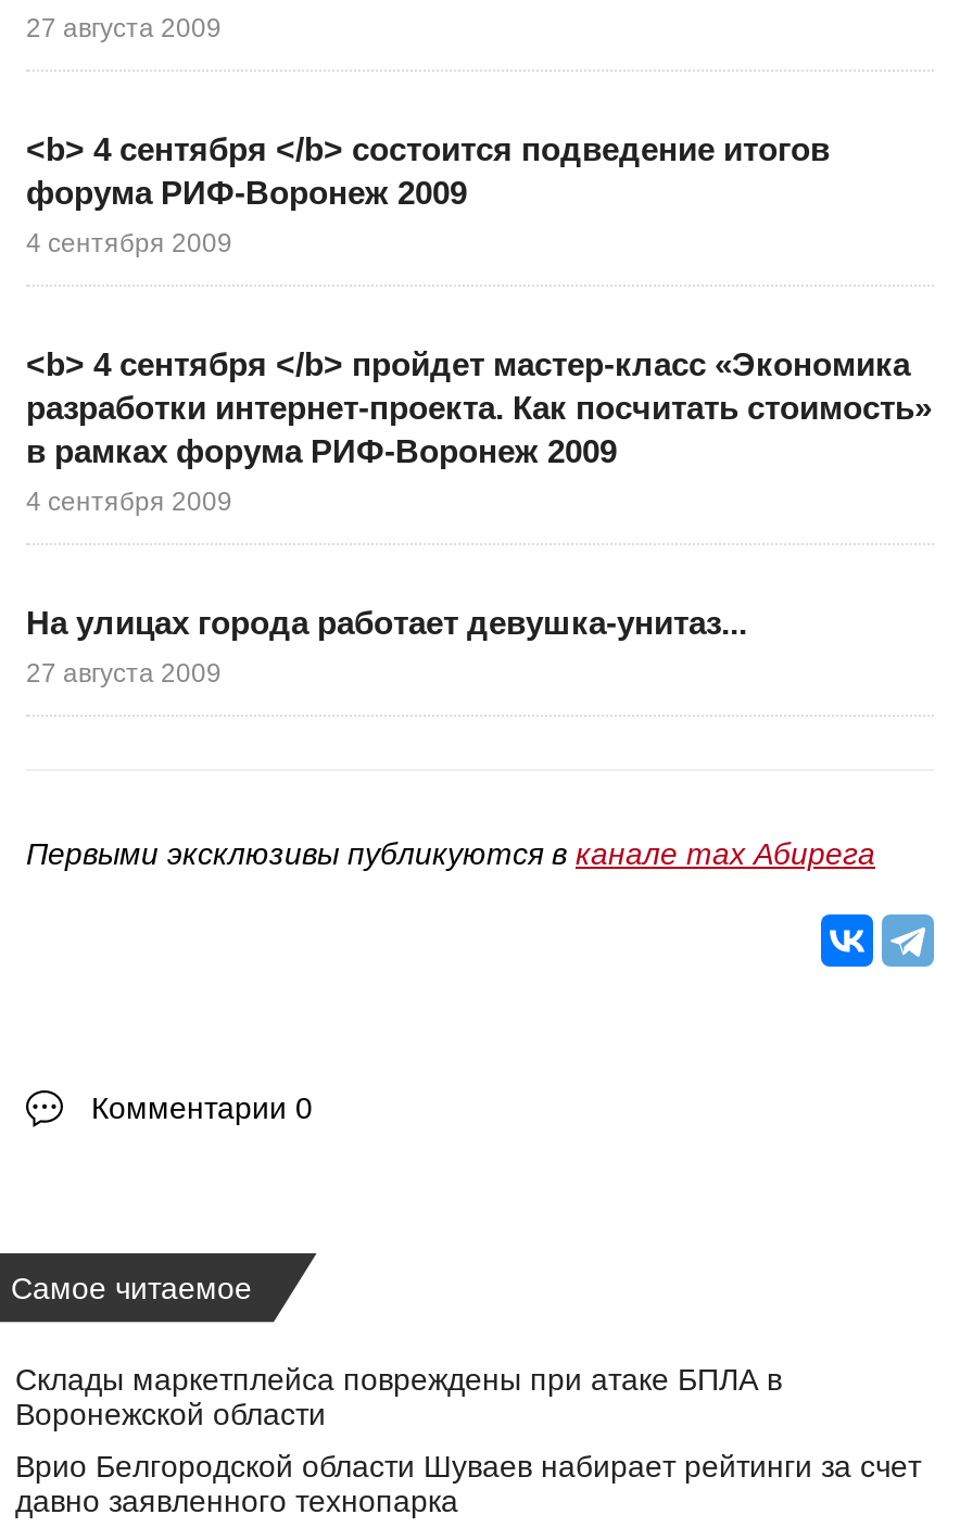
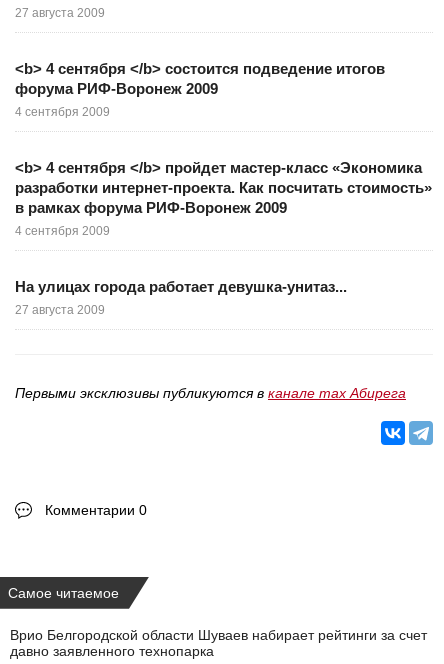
[15,1361,782,1431] Склады маркетплейса повреждены при атаке БПЛА в | Воронежской области -> none

